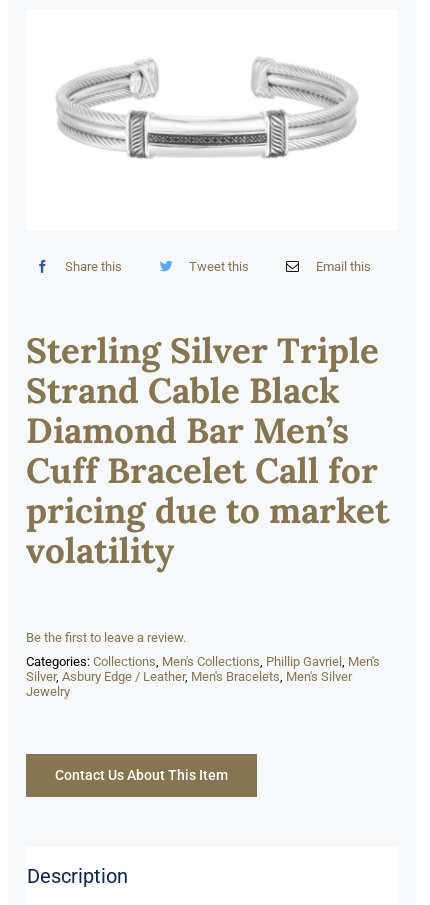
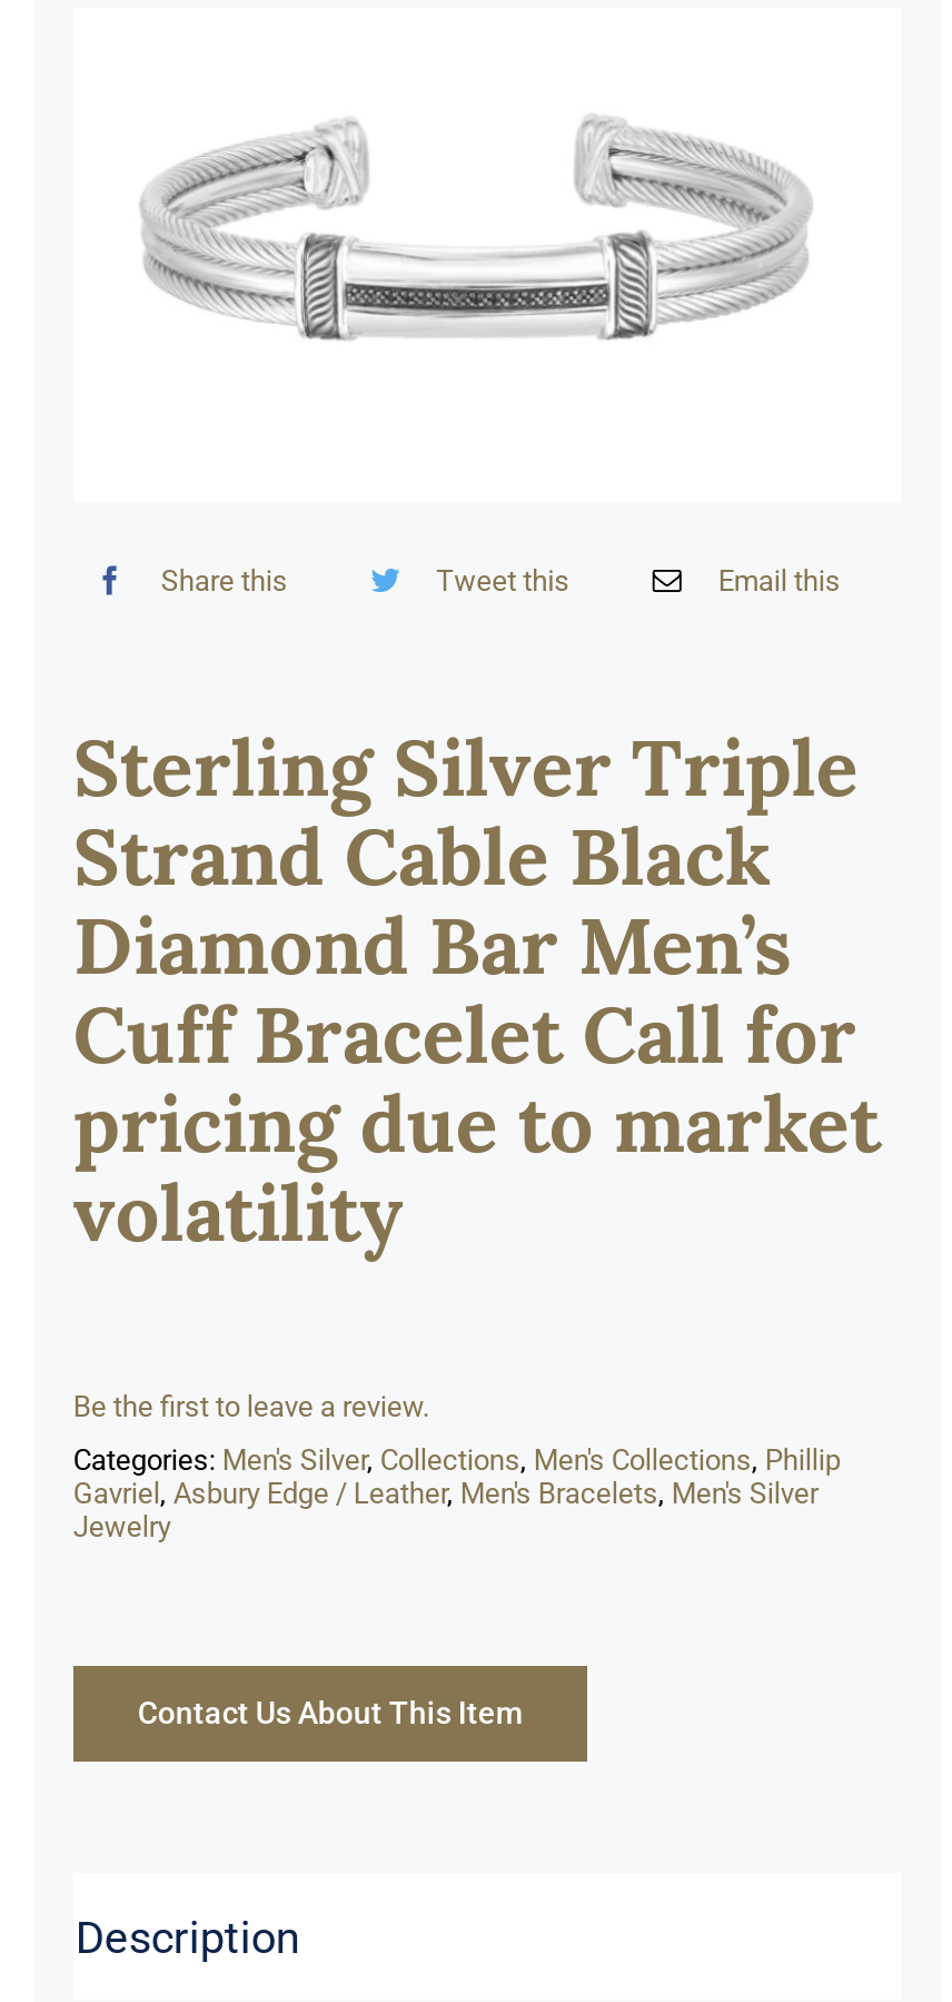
[26,654,380,669] Categories: Collections, Men's Collections, Phillip Gavriel, Men's -> [73,1444,841,1477] Categories: Men's Silver, Collections, Men's Collections, Phillip
[26,669,352,684] Silver, Asbury Edge / Leather, Men's Bracelets, Men's Silver -> [73,1477,818,1510] Gavriel, Asbury Edge / Leather, Men's Bracelets, Men's Silver

